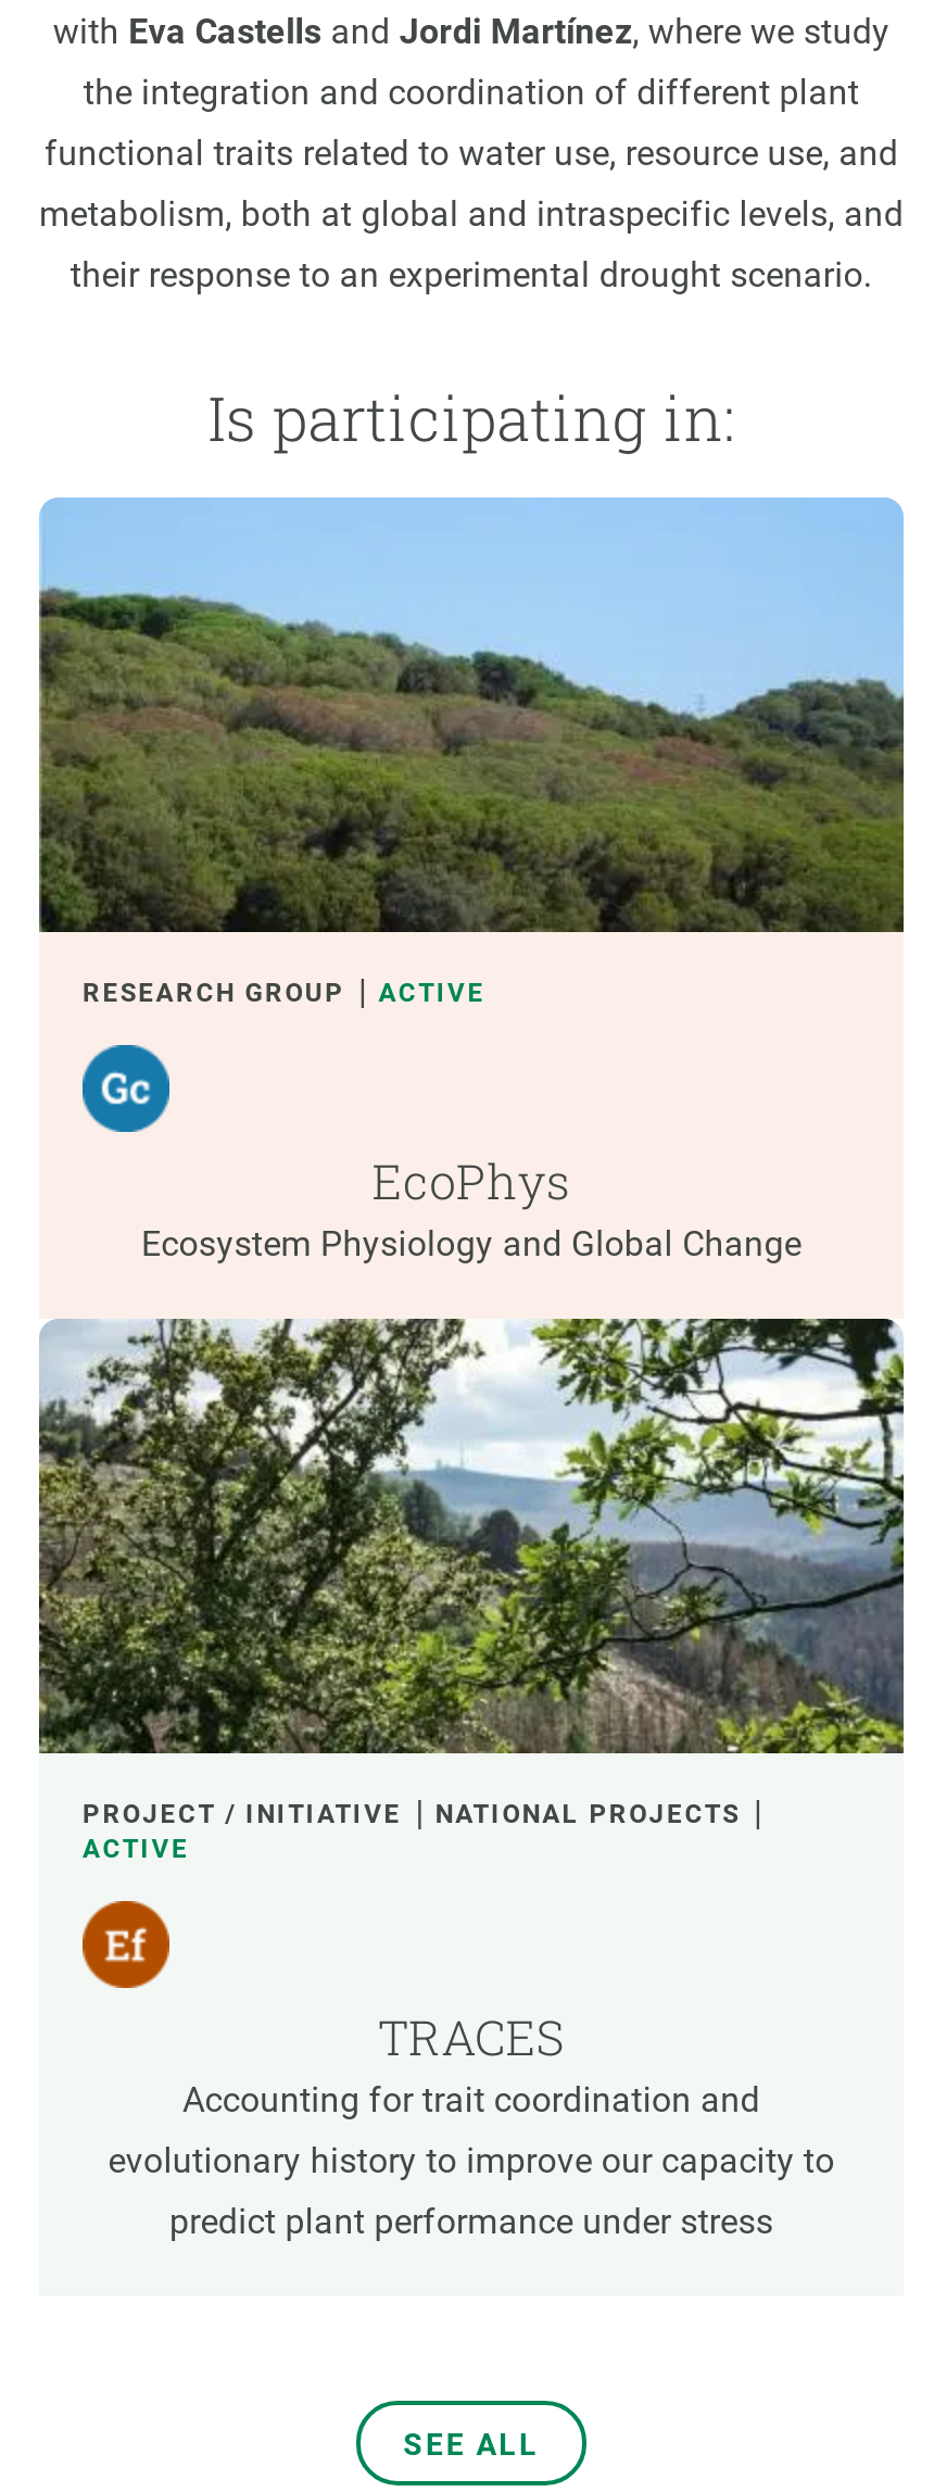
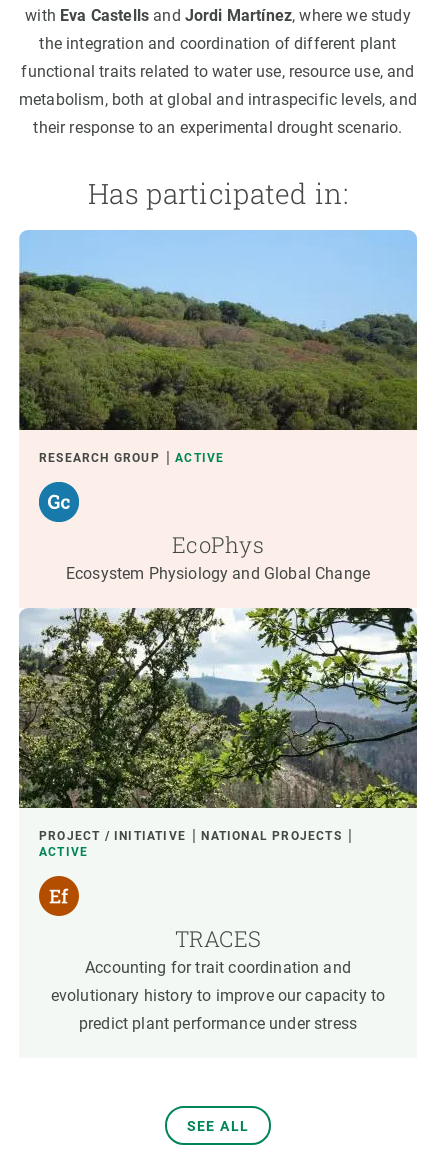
[208,378,735,458] Is participating in: -> [88,175,348,212] Has participated in:

